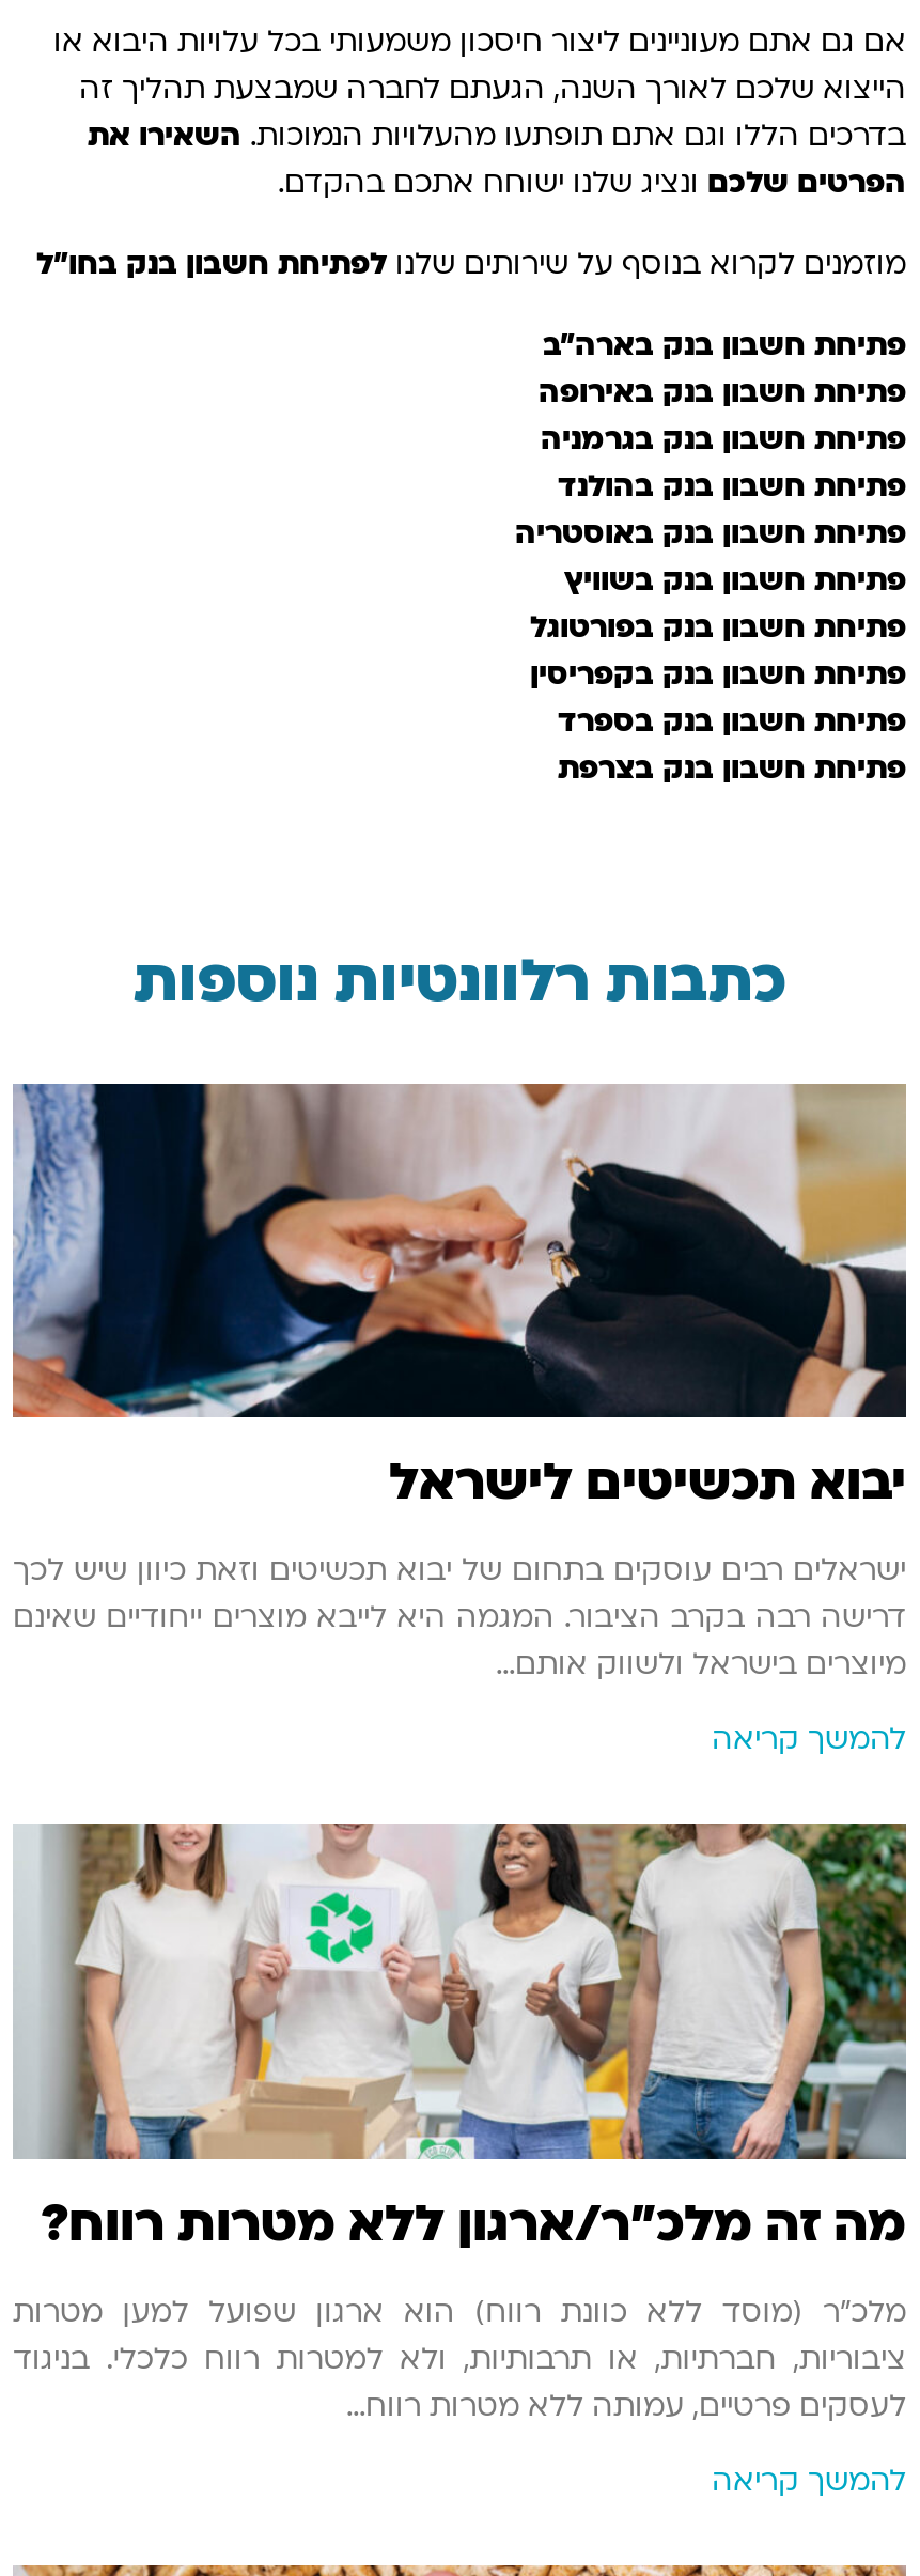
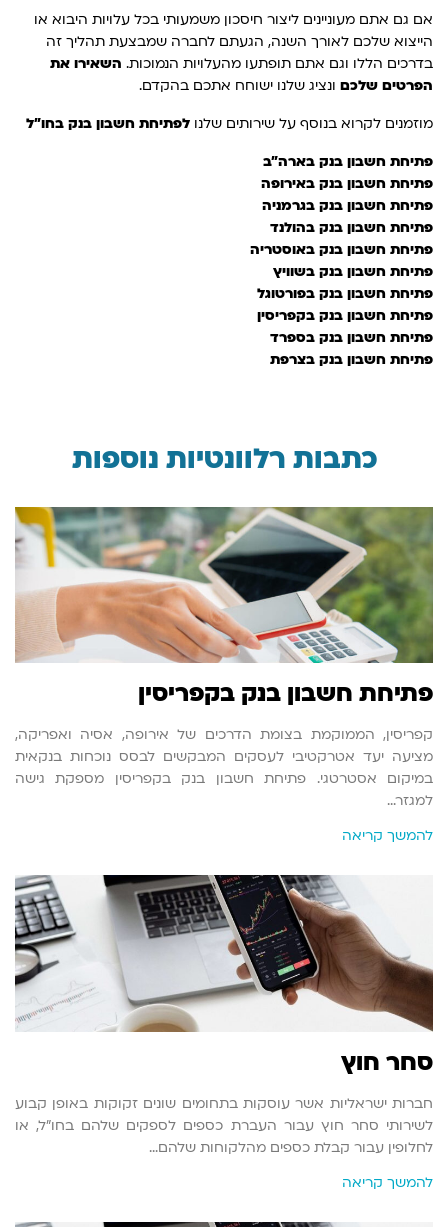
[13,1082,906,1518] [image] | יבוא תכשיטים לישראל -> [14,506,434,710] [image] | פתיחת חשבון בנק בקפריסין
[13,1551,906,1685] ישראלים רבים עוסקים בתחום של יבוא תכשיטים וזאת כיוון שיש לכך | דרישה רבה בקרב הציבור. המגמה היא לייבא מוצרים ייחודיים שאינם | מיוצרים בישראל ולשווק אותם… -> [15,725,433,810] קפריסין, הממוקמת בצומת הדרכים של אירופה, אסיה ואפריקה, | מציעה יעד אטרקטיבי לעסקים המבקשים לבסס נוכחות בנקאית | במיקום אסטרטגי. פתיחת חשבון בנק בקפריסין מספקת גישה | למגזר…
[13,1821,908,2260] [image] | מה זה מלכ"ר/ארגון ללא מטרות רווח? -> [14,874,434,1079] [image] | סחר חוץ
[13,2292,906,2427] מלכ״ר (מוסד ללא כוונת רווח) הוא ארגון שפועל למען מטרות | ציבוריות, חברתיות, או תרבותיות, ולא למטרות רווח כלכלי. בניגוד | לעסקים פרטיים, עמותה ללא מטרות רווח… -> [15,1094,433,1157] חברות ישראליות אשר עוסקות בתחומים שונים זקוקות באופן קבוע | לשירותי סחר חוץ עבור העברת כספים לספקים שלהם בחו"ל, או | לחלופין עבור קבלת כספים מהלקוחות שלהם…

